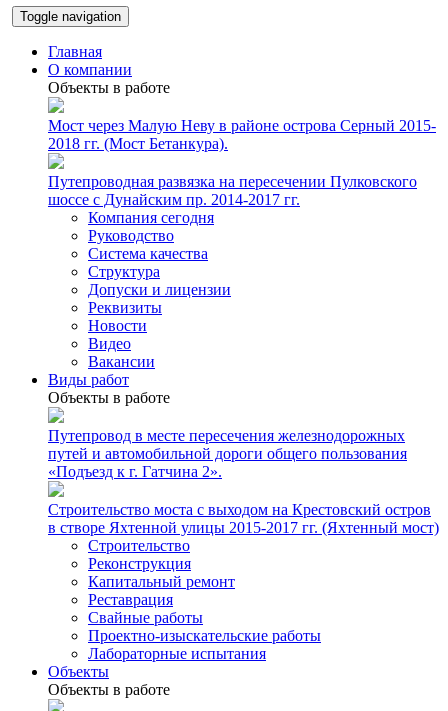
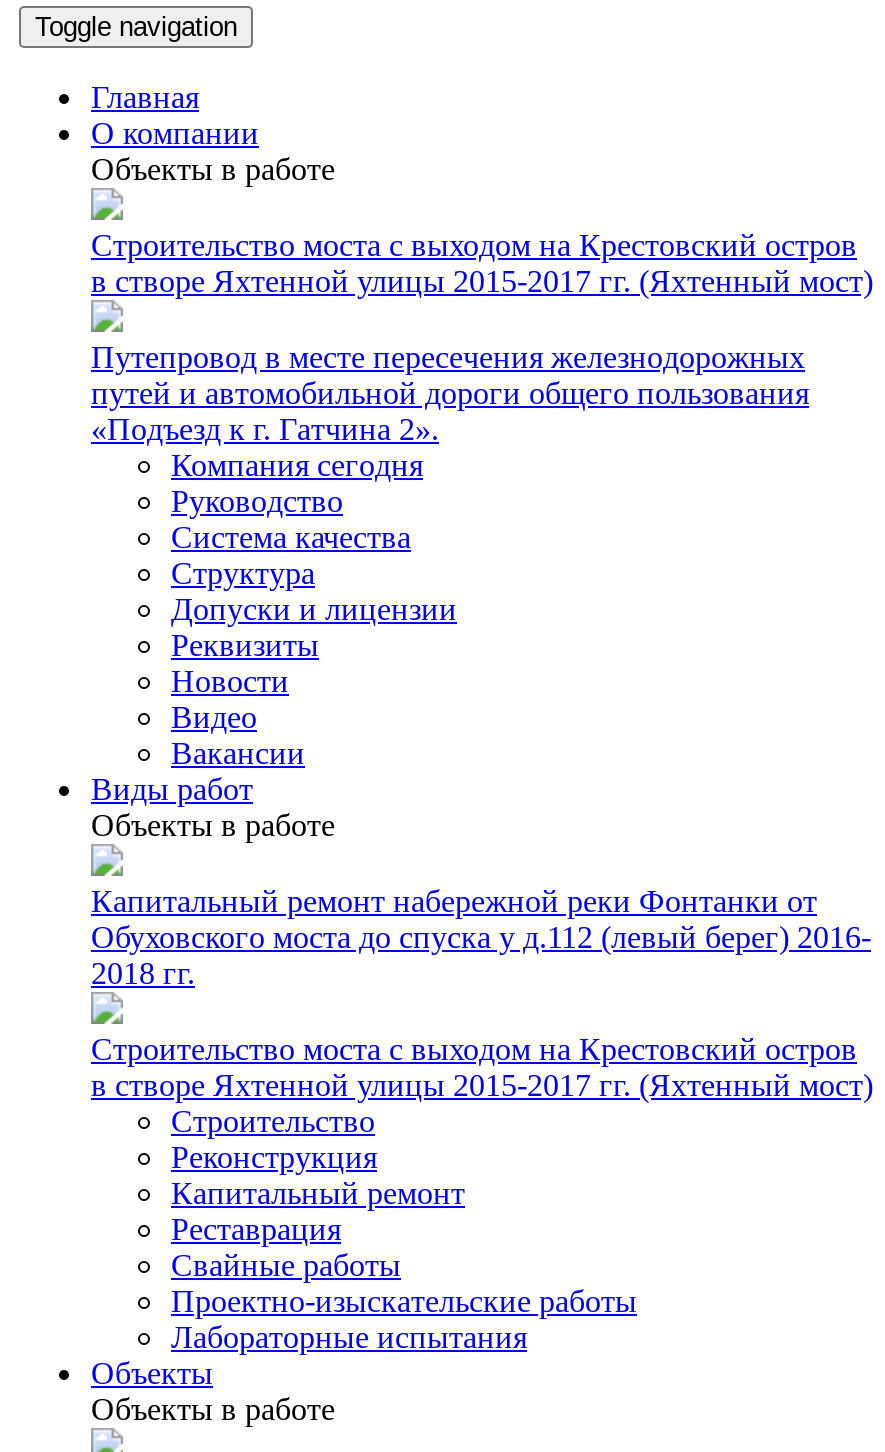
[48,117,436,152] Мост через Малую Неву в районе острова Серный 2015- | 2018 гг. (Мост Бетанкура). -> [91,228,873,298] Строительство моста с выходом на Крестовский остров | в створе Яхтенной улицы 2015-2017 гг. (Яхтенный мост)
[48,173,417,208] Путепроводная развязка на пересечении Пулковского | шоссе с Дунайским пр. 2014-2017 гг. -> none
none -> [91,884,871,990] Капитальный ремонт набережной реки Фонтанки от | Обуховского моста до спуска у д.112 (левый берег) 2016- | 2018 гг.
moved [48,427,407,480] -> [91,340,809,446]: Путепровод в месте пересечения железнодорожных | путей и автомобильной дороги общего пользования | «Подъезд к г. Гатчина 2».

